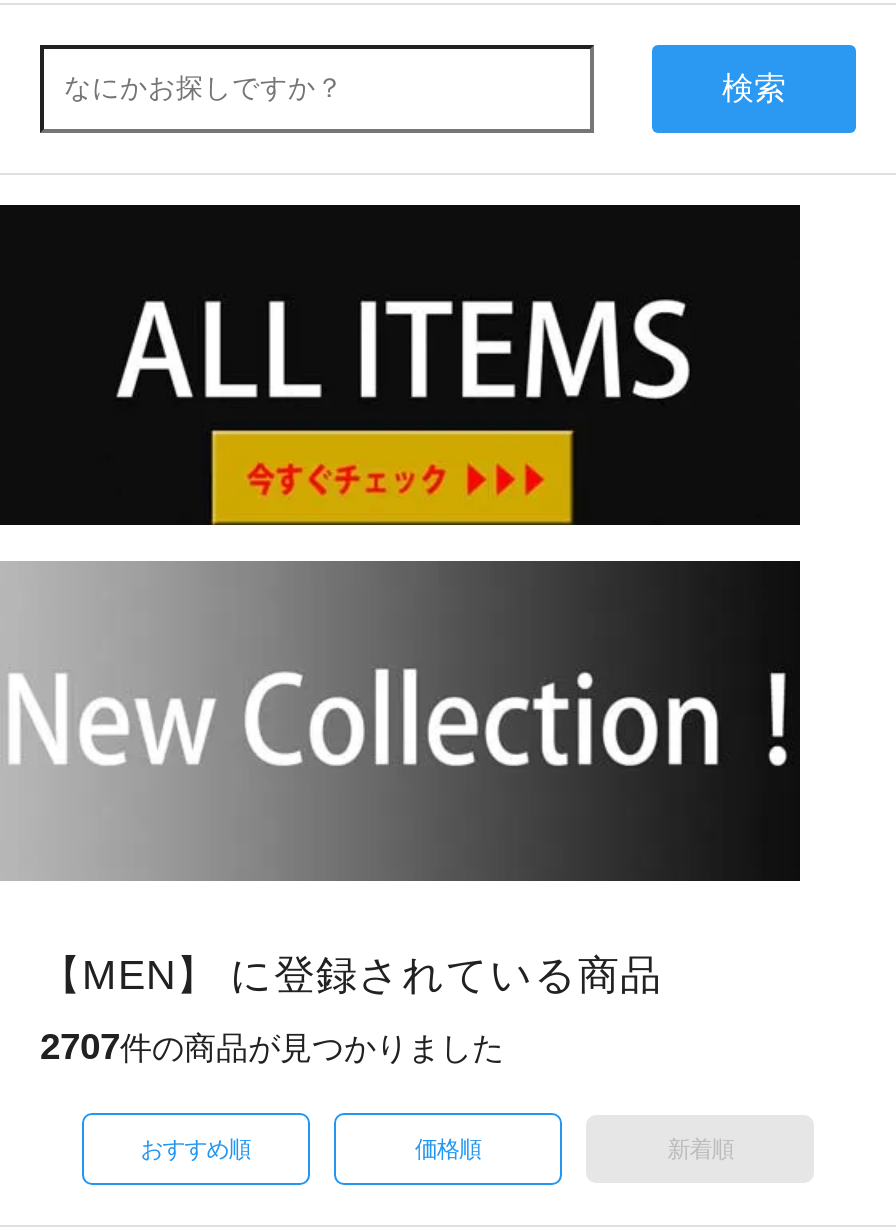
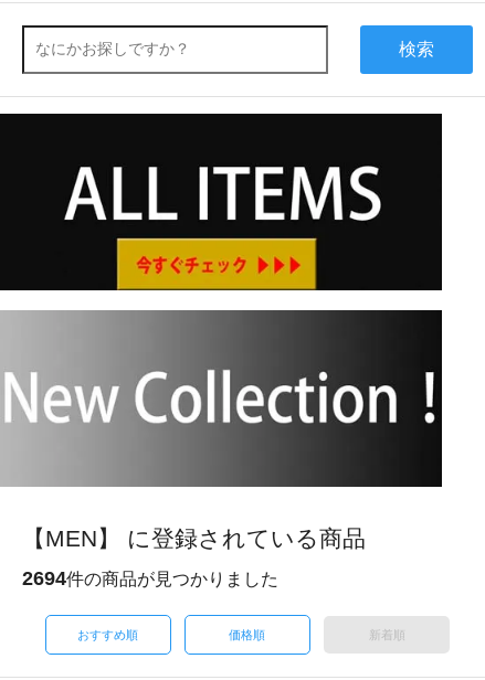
[40,1024,504,1066] 2707件の商品が見つかりました -> [22,566,278,589] 2694件の商品が見つかりました

